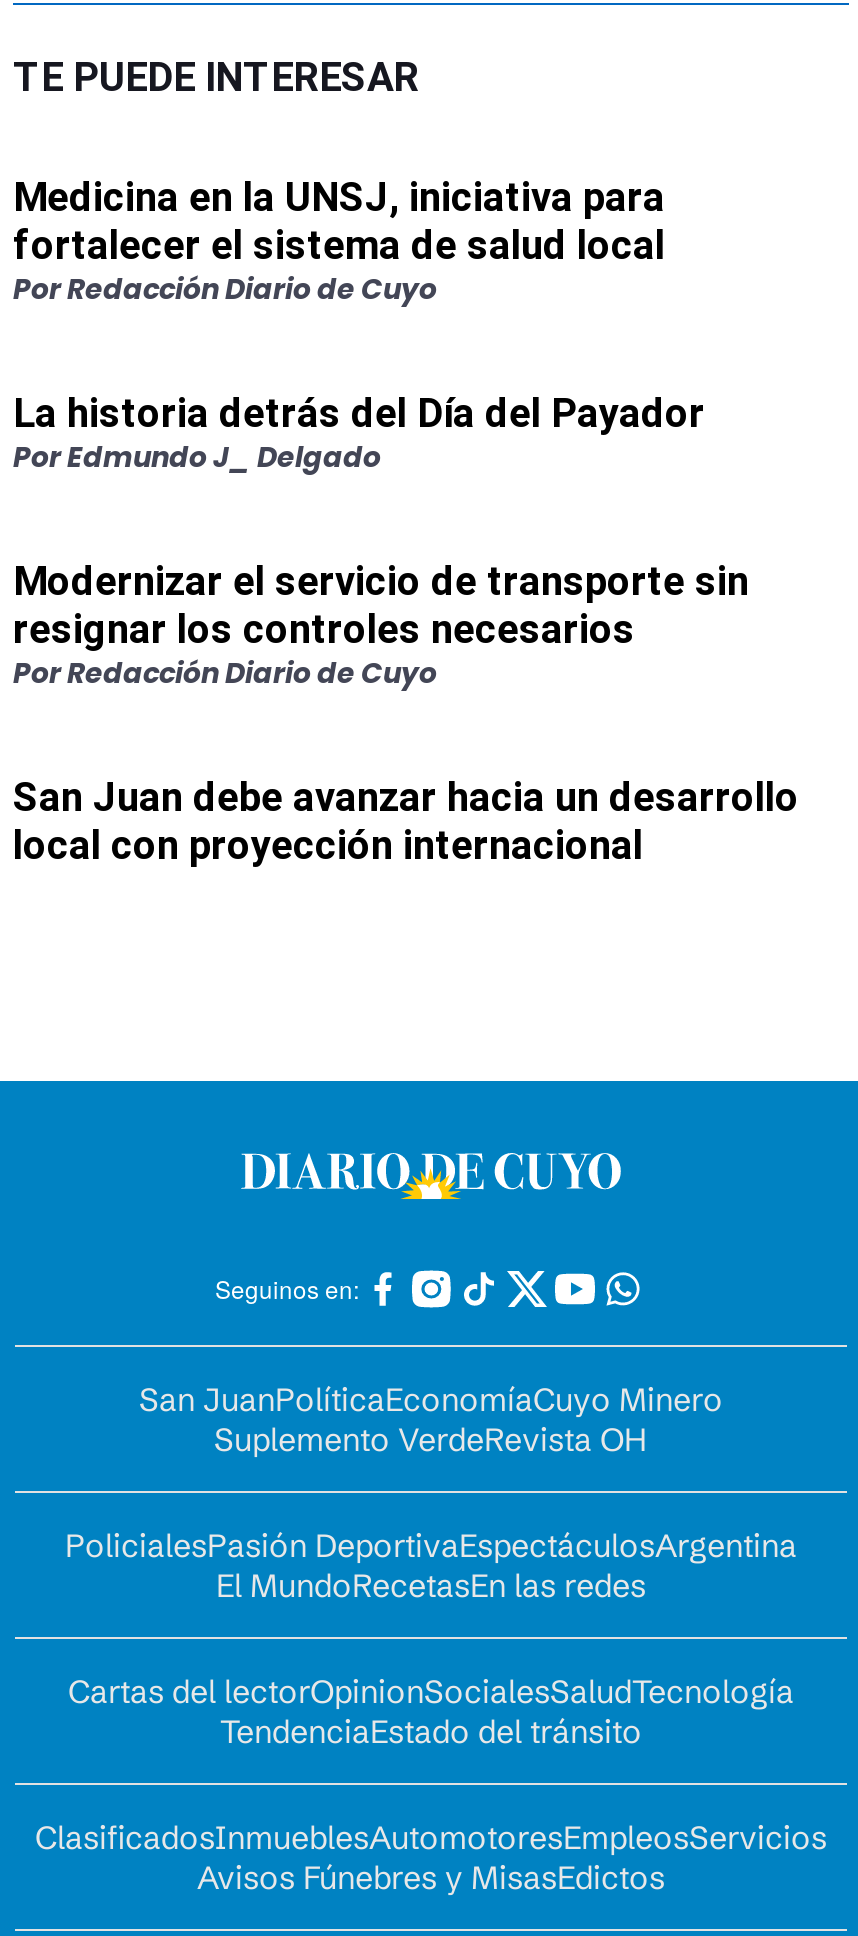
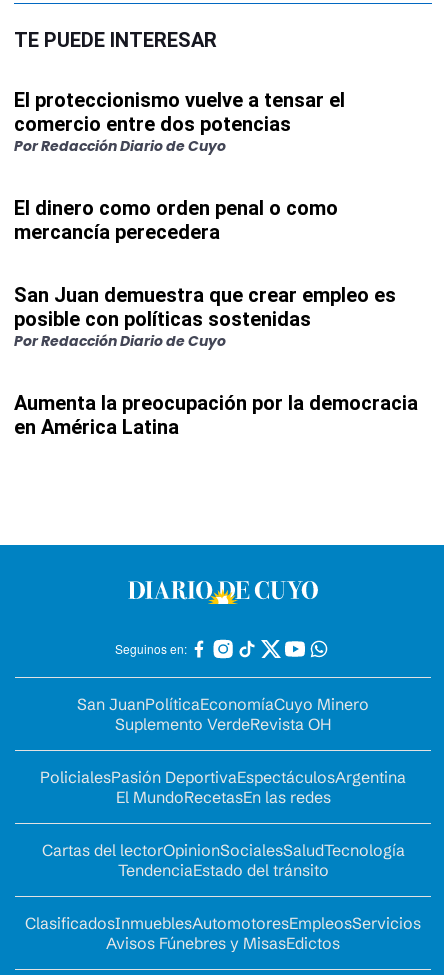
[13,173,665,269] Medicina en la UNSJ, iniciativa para | fortalecer el sistema de salud local -> [14,88,345,136] El proteccionismo vuelve a tensar el | comercio entre dos potencias
[13,389,705,477] La historia detrás del Día del Payador | Por Edmundo J_ Delgado -> [14,196,338,244] El dinero como orden penal o como | mercancía perecedera
[13,557,749,653] Modernizar el servicio de transporte sin | resignar los controles necesarios -> [14,283,396,331] San Juan demuestra que crear empleo es | posible con políticas sostenidas
[13,773,799,869] San Juan debe avanzar hacia un desarrollo | local con proyección internacional -> [14,391,418,439] Aumenta la preocupación por la democracia | en América Latina

